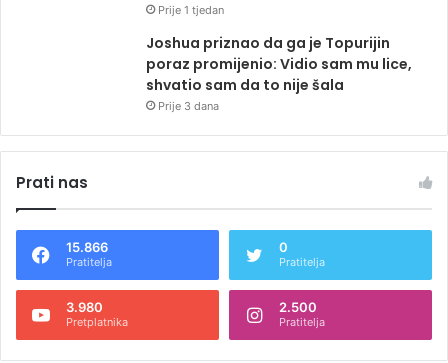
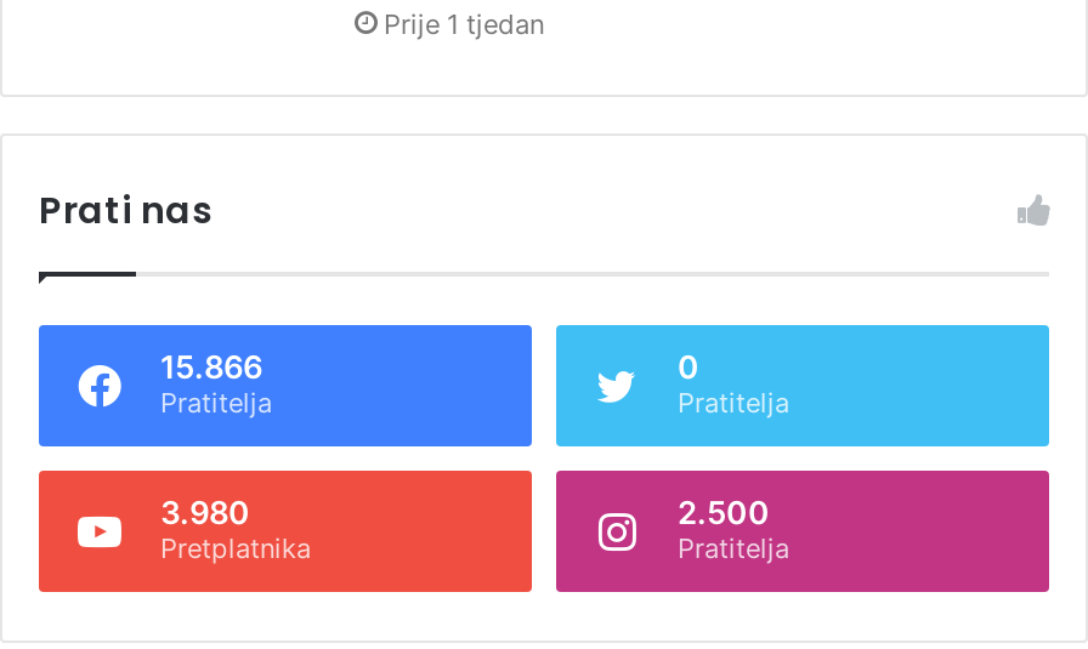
[146,33,412,113] Joshua priznao da ga je Topurijin | poraz promijenio: Vidio sam mu lice, | shvatio sam da to nije šala | Prije 3 dana -> none

